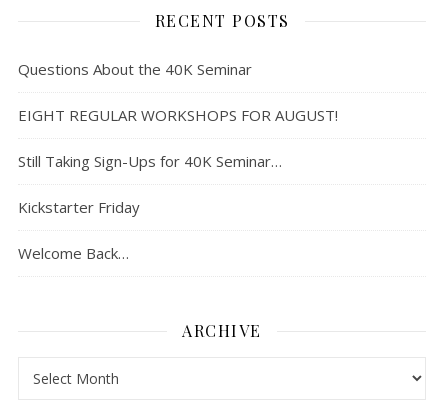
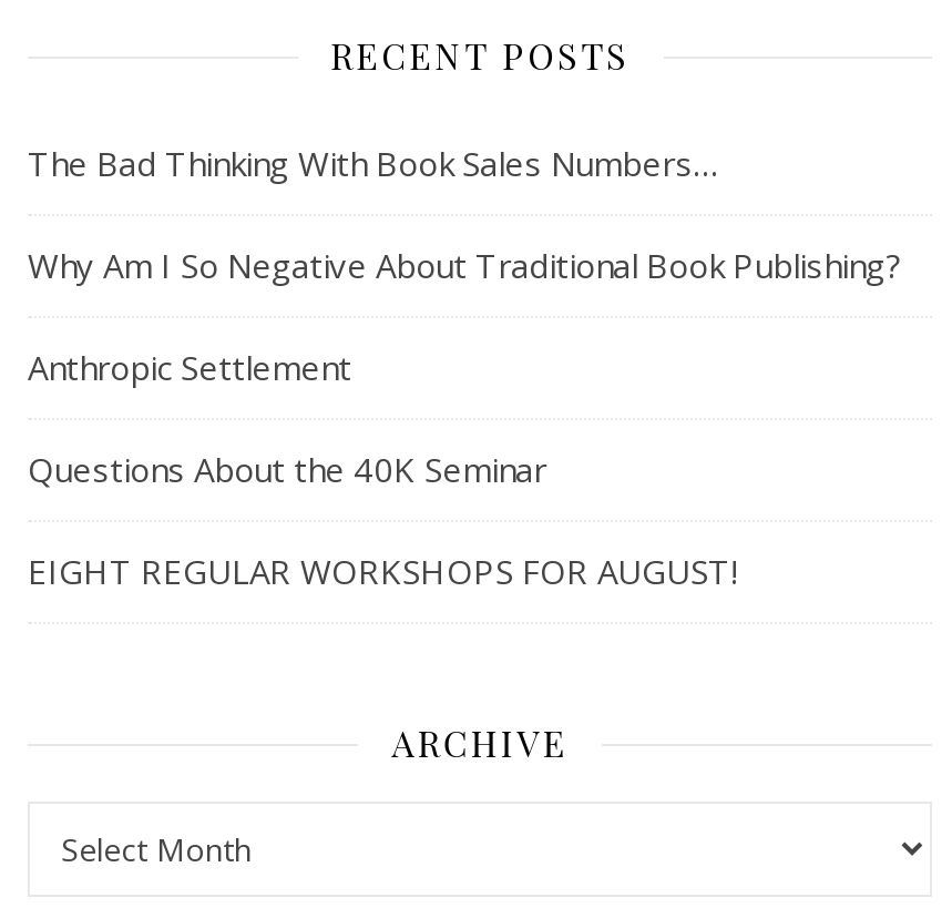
none -> [28,141,901,389] The Bad Thinking With Book Sales Numbers… | Why Am I So Negative About Traditional Book Publishing? | Anthropic Settlement
moved [18,59,338,125] -> [28,447,737,593]: Questions About the 40K Seminar | EIGHT REGULAR WORKSHOPS FOR AUGUST!
[18,151,282,263] Still Taking Sign-Ups for 40K Seminar… | Kickstarter Friday | Welcome Back… -> none

